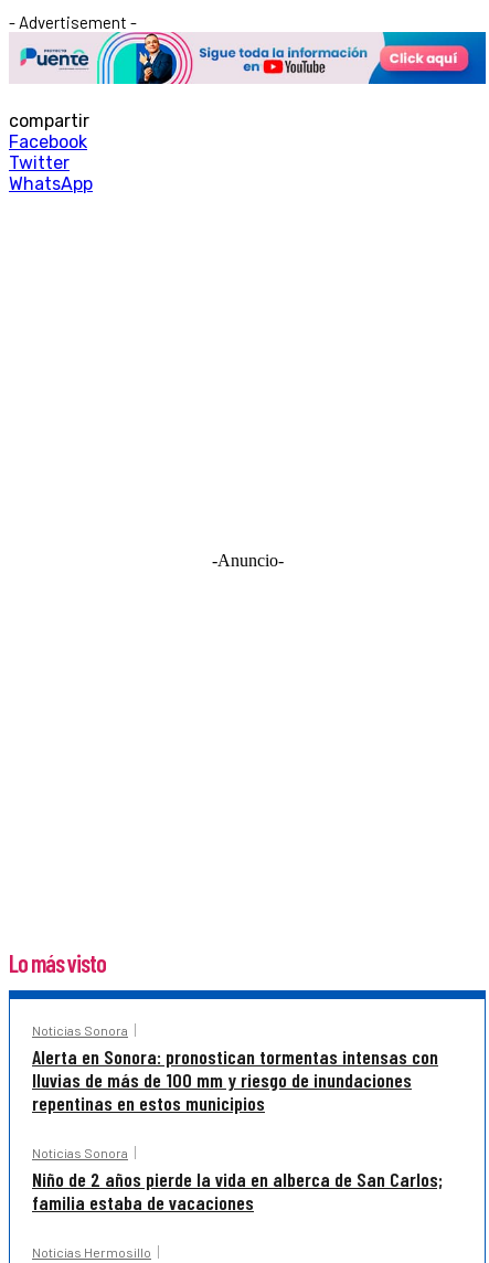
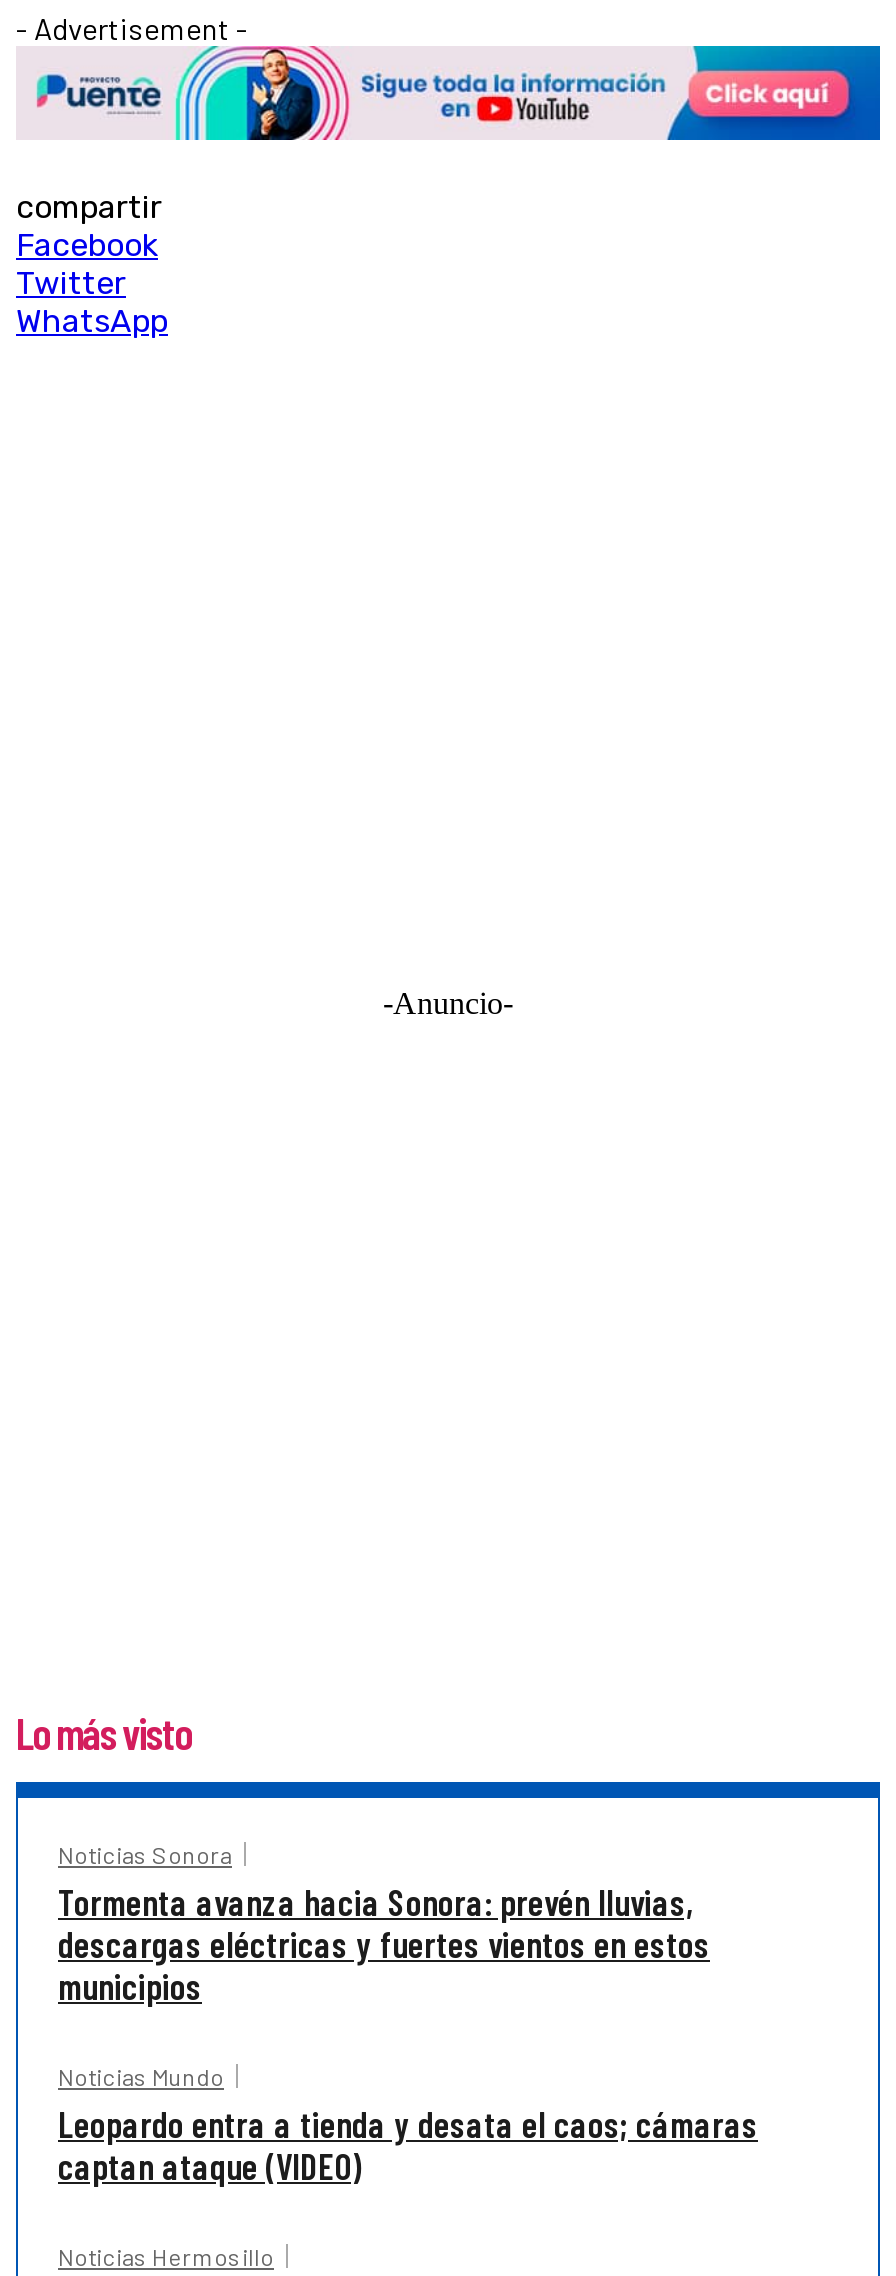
[32,1045,438,1115] Alerta en Sonora: pronostican tormentas intensas con | lluvias de más de 100 mm y riesgo de inundaciones | repentinas en estos municipios -> [58,1880,710,2008] Tormenta avanza hacia Sonora: prevén lluvias, | descargas eléctricas y fuertes vientos en estos | municipios
[32,1145,443,1215] Noticias Sonora | Niño de 2 años pierde la vida en alberca de San Carlos; | familia estaba de vacaciones -> [58,2062,758,2188] Noticias Mundo | Leopardo entra a tienda y desata el caos; cámaras | captan ataque (VIDEO)

